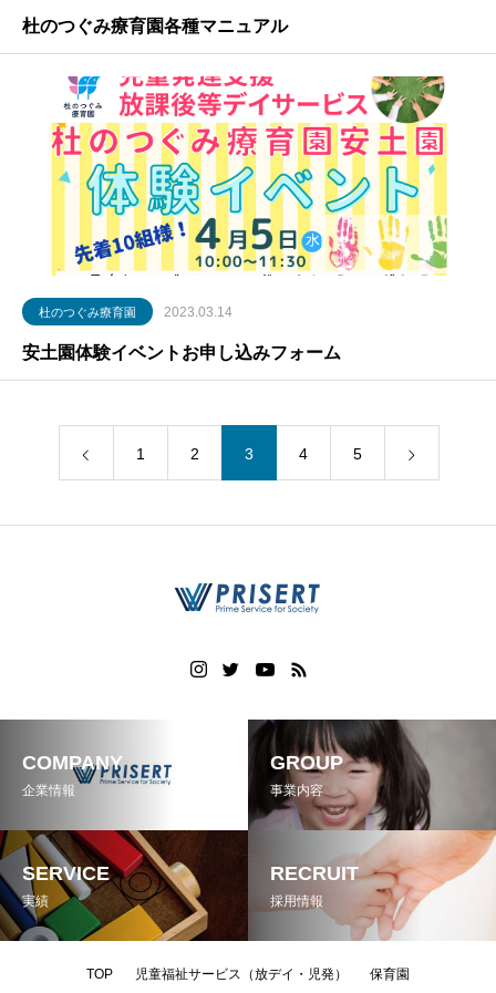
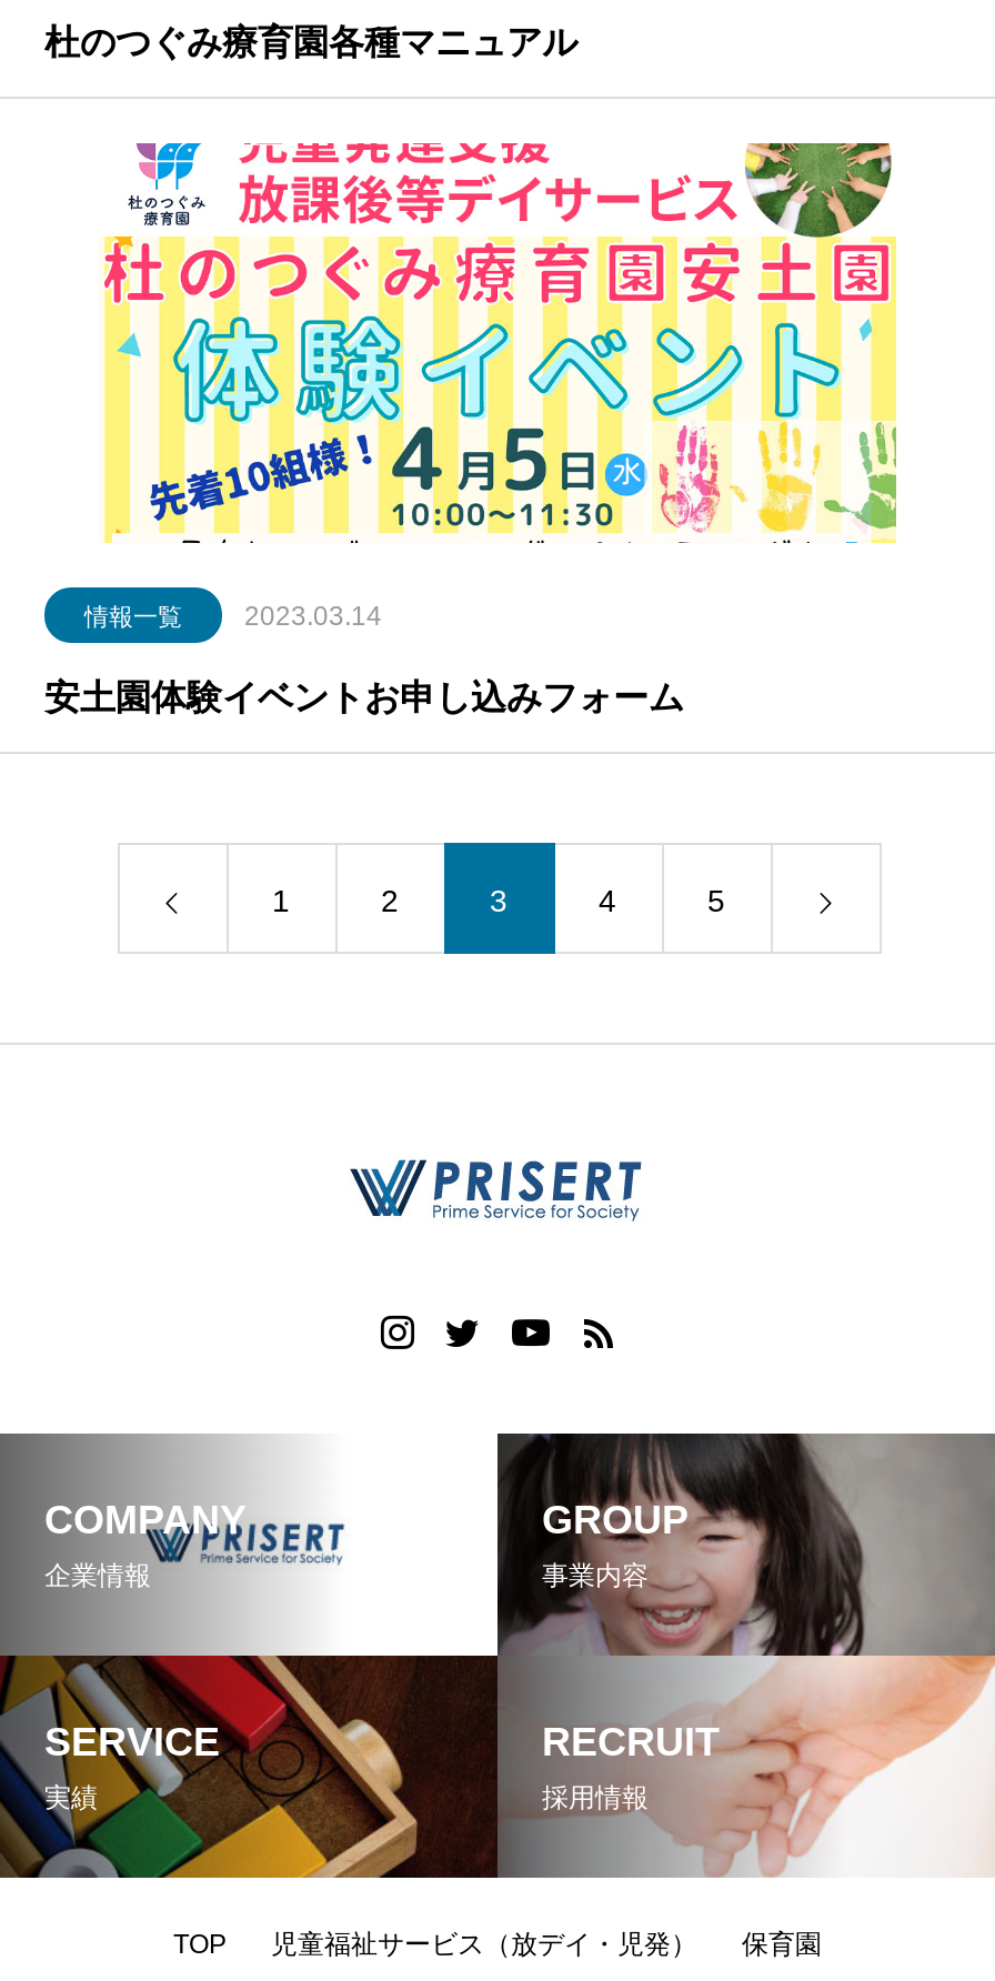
[39,306,136,319] 杜のつぐみ療育園 -> [84,603,182,630] 情報一覧

